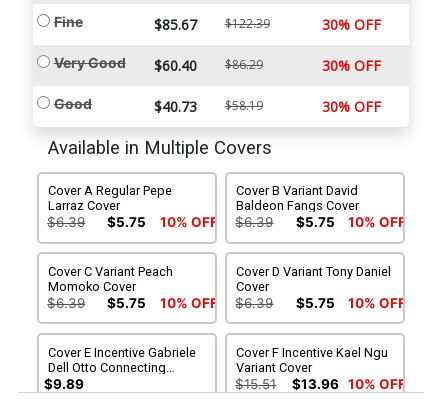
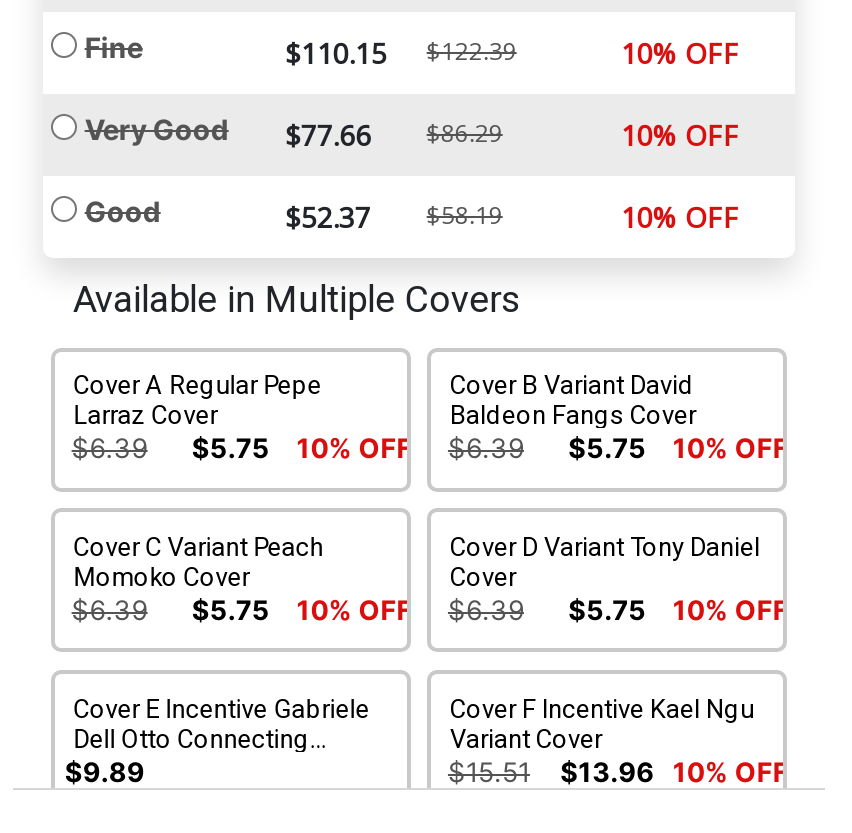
[154,15,270,34] $85.67 $122.39 -> [285,34,517,72] $110.15 $122.39
[322,15,381,34] 30% OFF -> [621,34,739,72] 10% OFF
[54,54,263,75] Very Good $60.40 $86.29 -> [85,112,503,154] Very Good $77.66 $86.29
[322,56,381,75] 30% OFF -> [621,116,739,154] 10% OFF
[154,97,197,116] $40.73 -> [285,198,371,236] $52.37
[322,97,381,116] 30% OFF -> [621,198,739,236] 10% OFF

